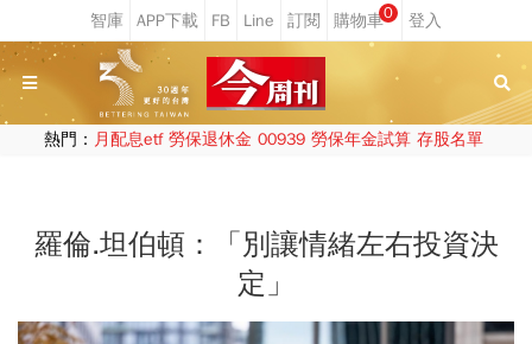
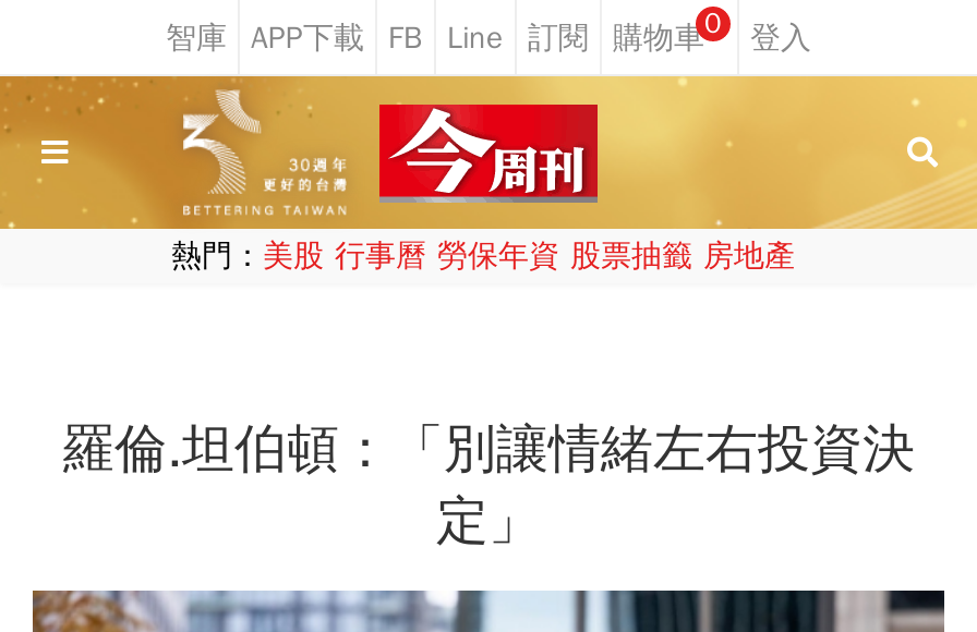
[43,129,483,149] 熱門：月配息etf 勞保退休金 00939 勞保年金試算 存股名單 -> [171,238,795,275] 熱門：美股 行事曆 勞保年資 股票抽籤 房地產

